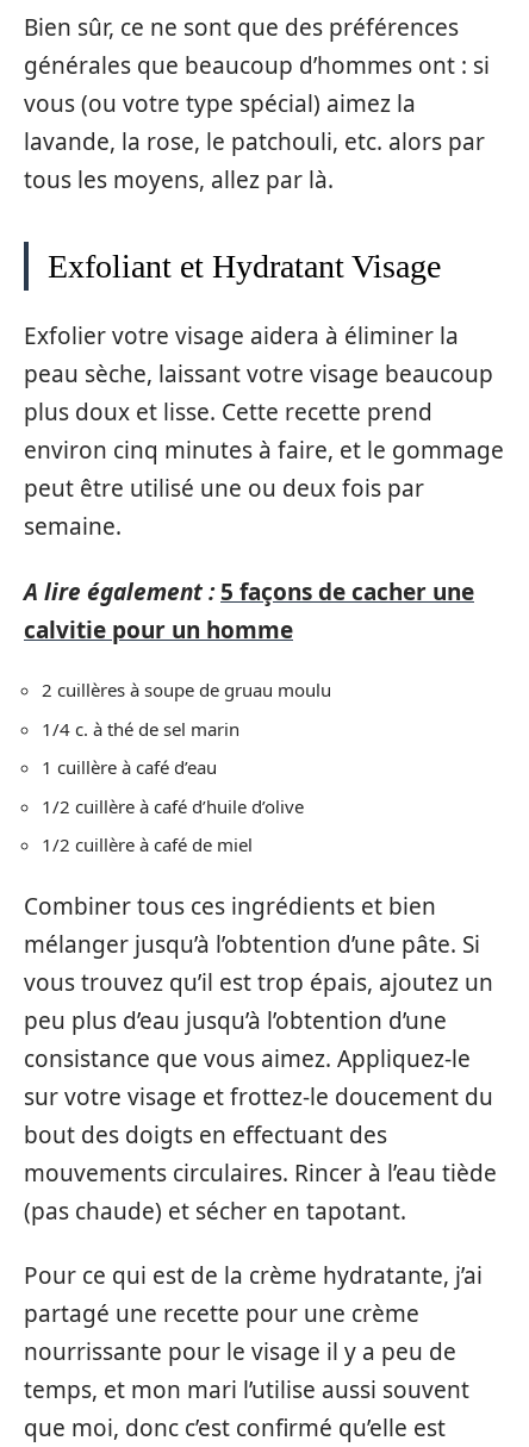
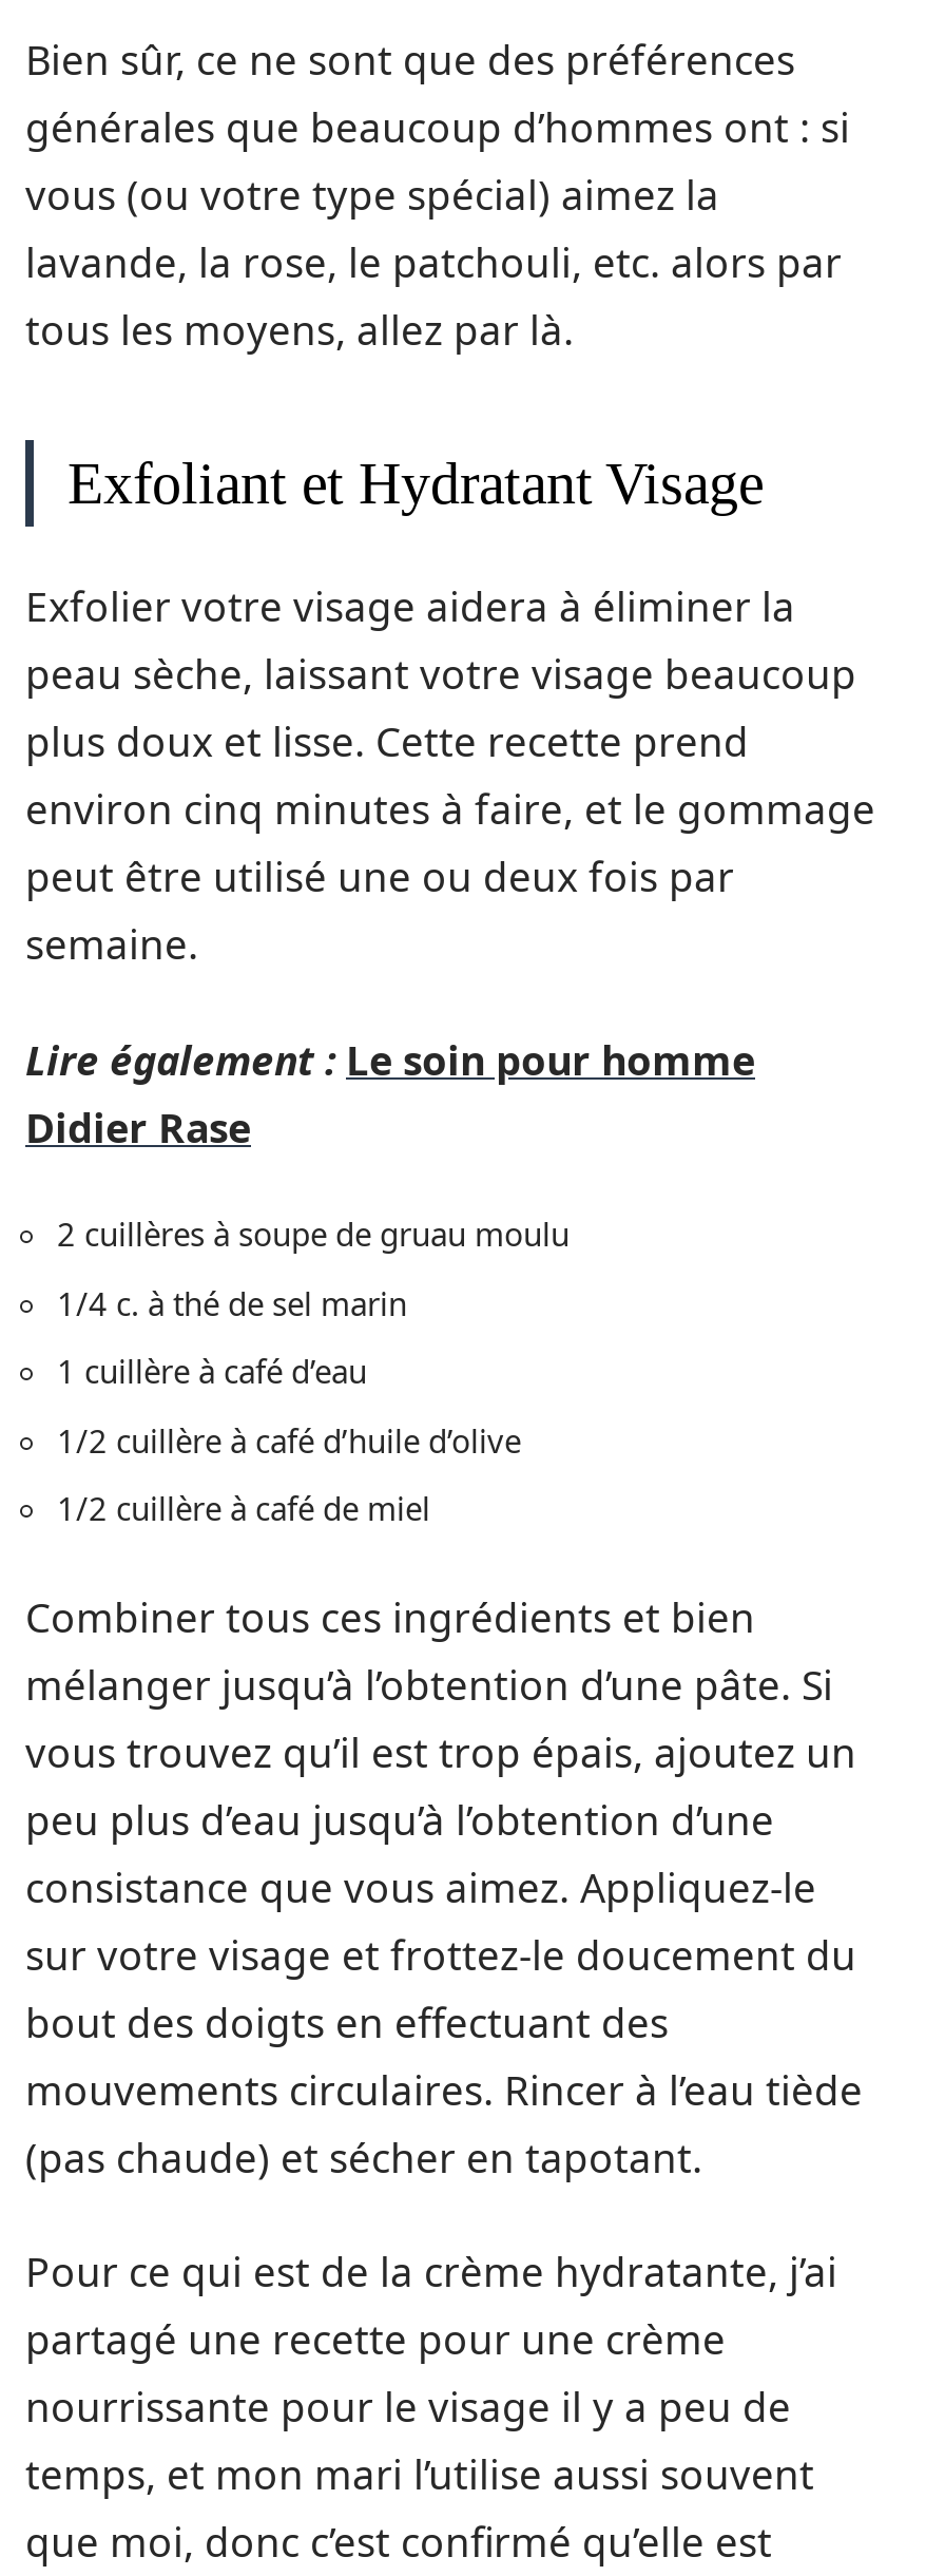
[24,576,474,645] A lire également : 5 façons de cacher une | calvitie pour un homme -> [25,1032,755,1155] Lire également : Le soin pour homme | Didier Rase

